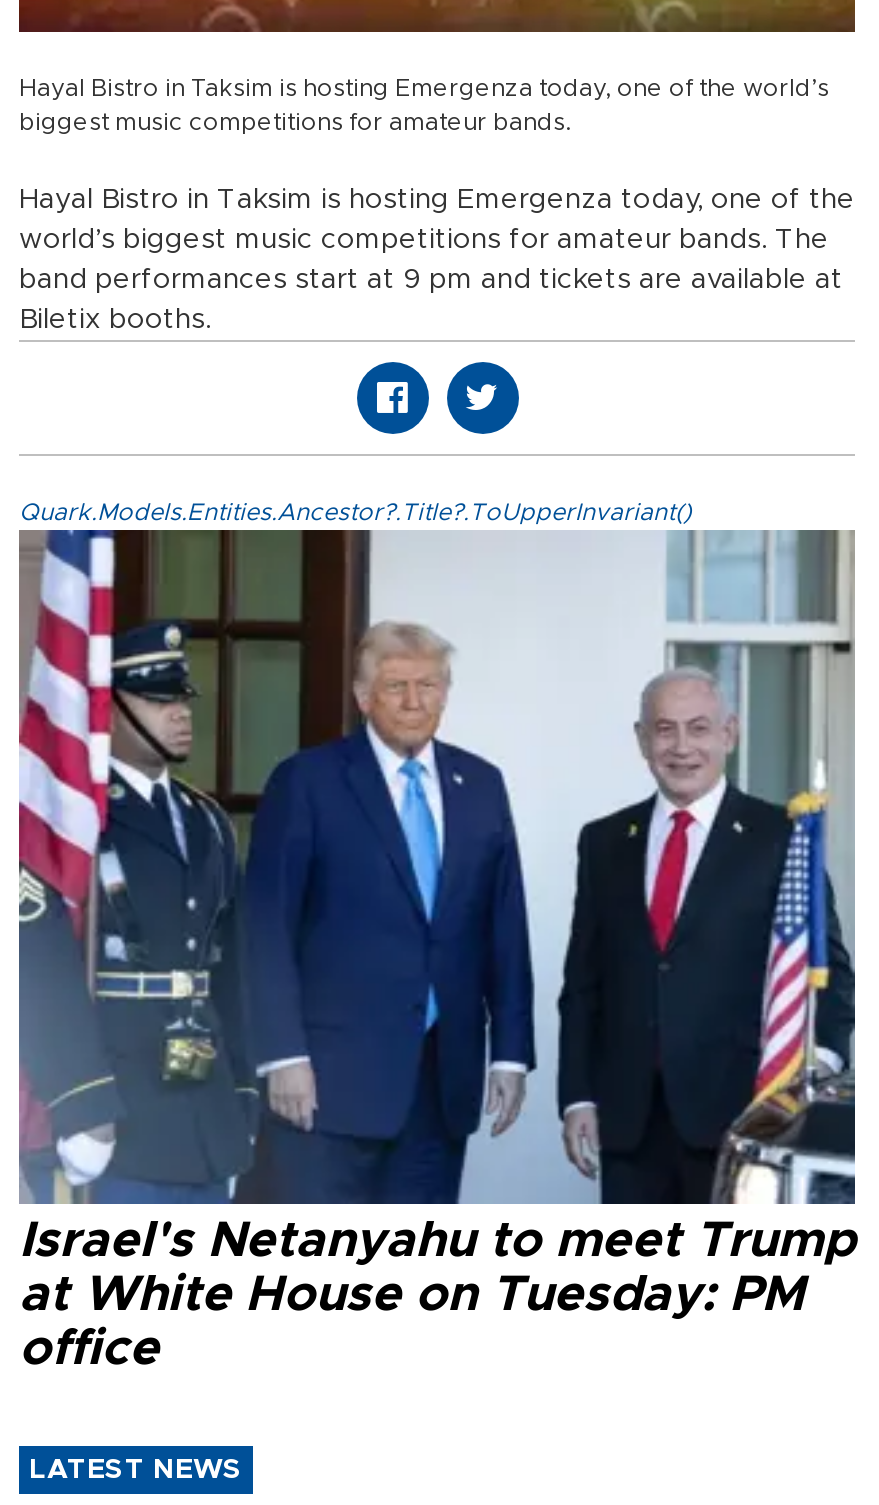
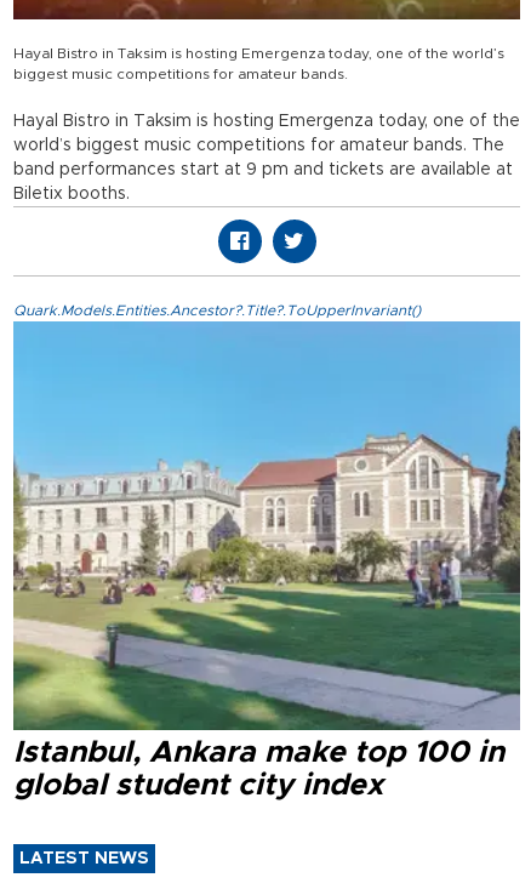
[17,528,855,1375] [image] | Israel's Netanyahu to meet Trump | at White House on Tuesday: PM | office -> [12,320,520,801] [image] | Istanbul, Ankara make top 100 in | global student city index

